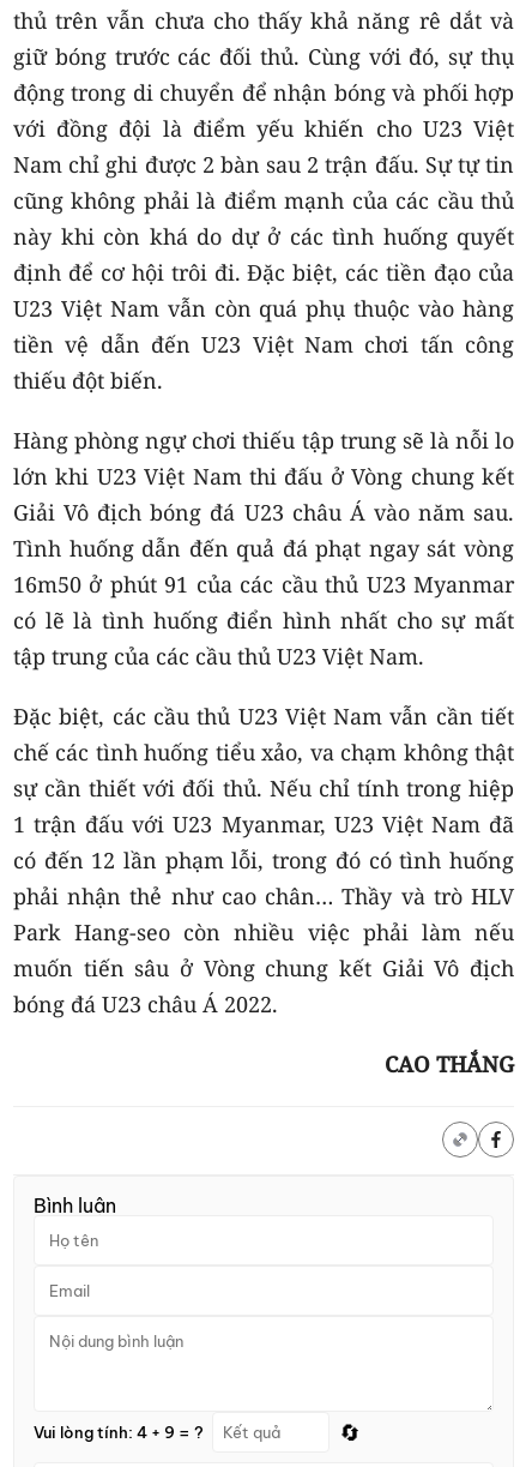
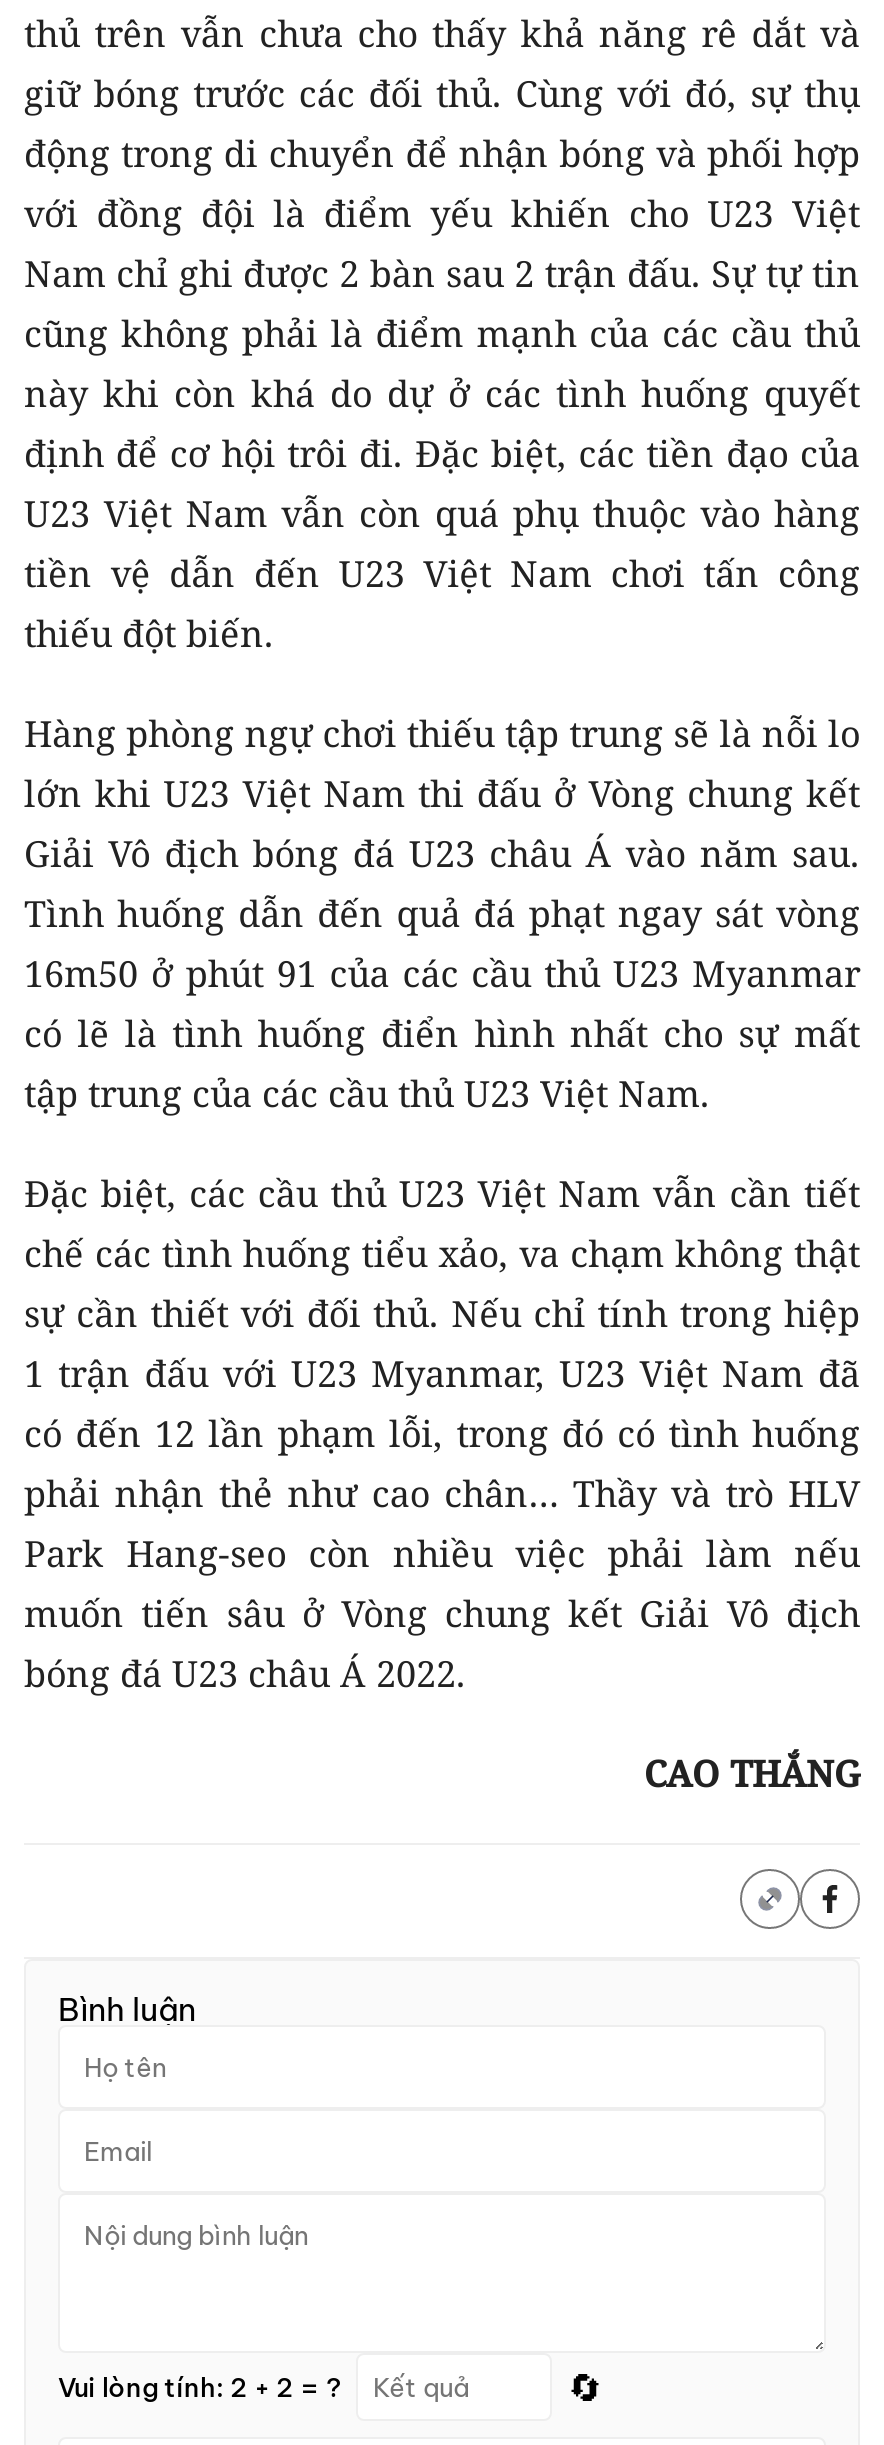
[34,1422,204,1441] Vui lòng tính: 4 + 9 = ? -> [58,2370,342,2402] Vui lòng tính: 2 + 2 = ?

